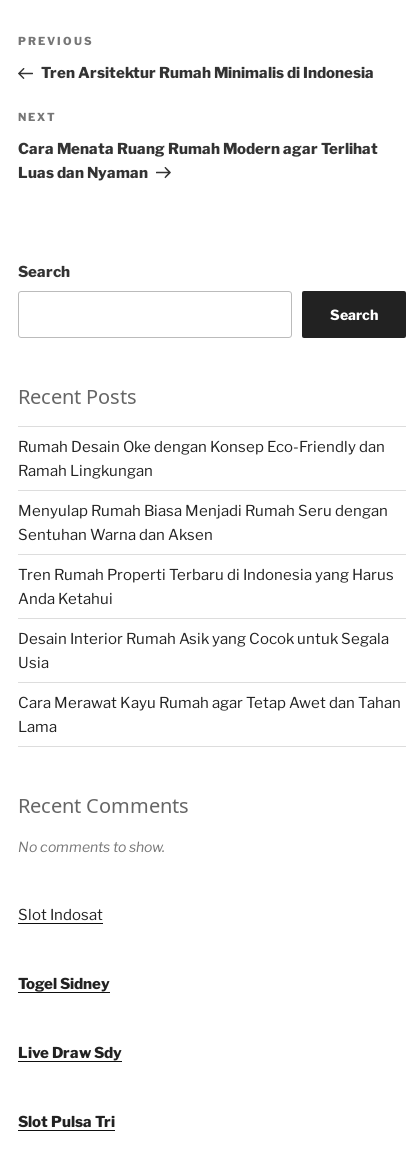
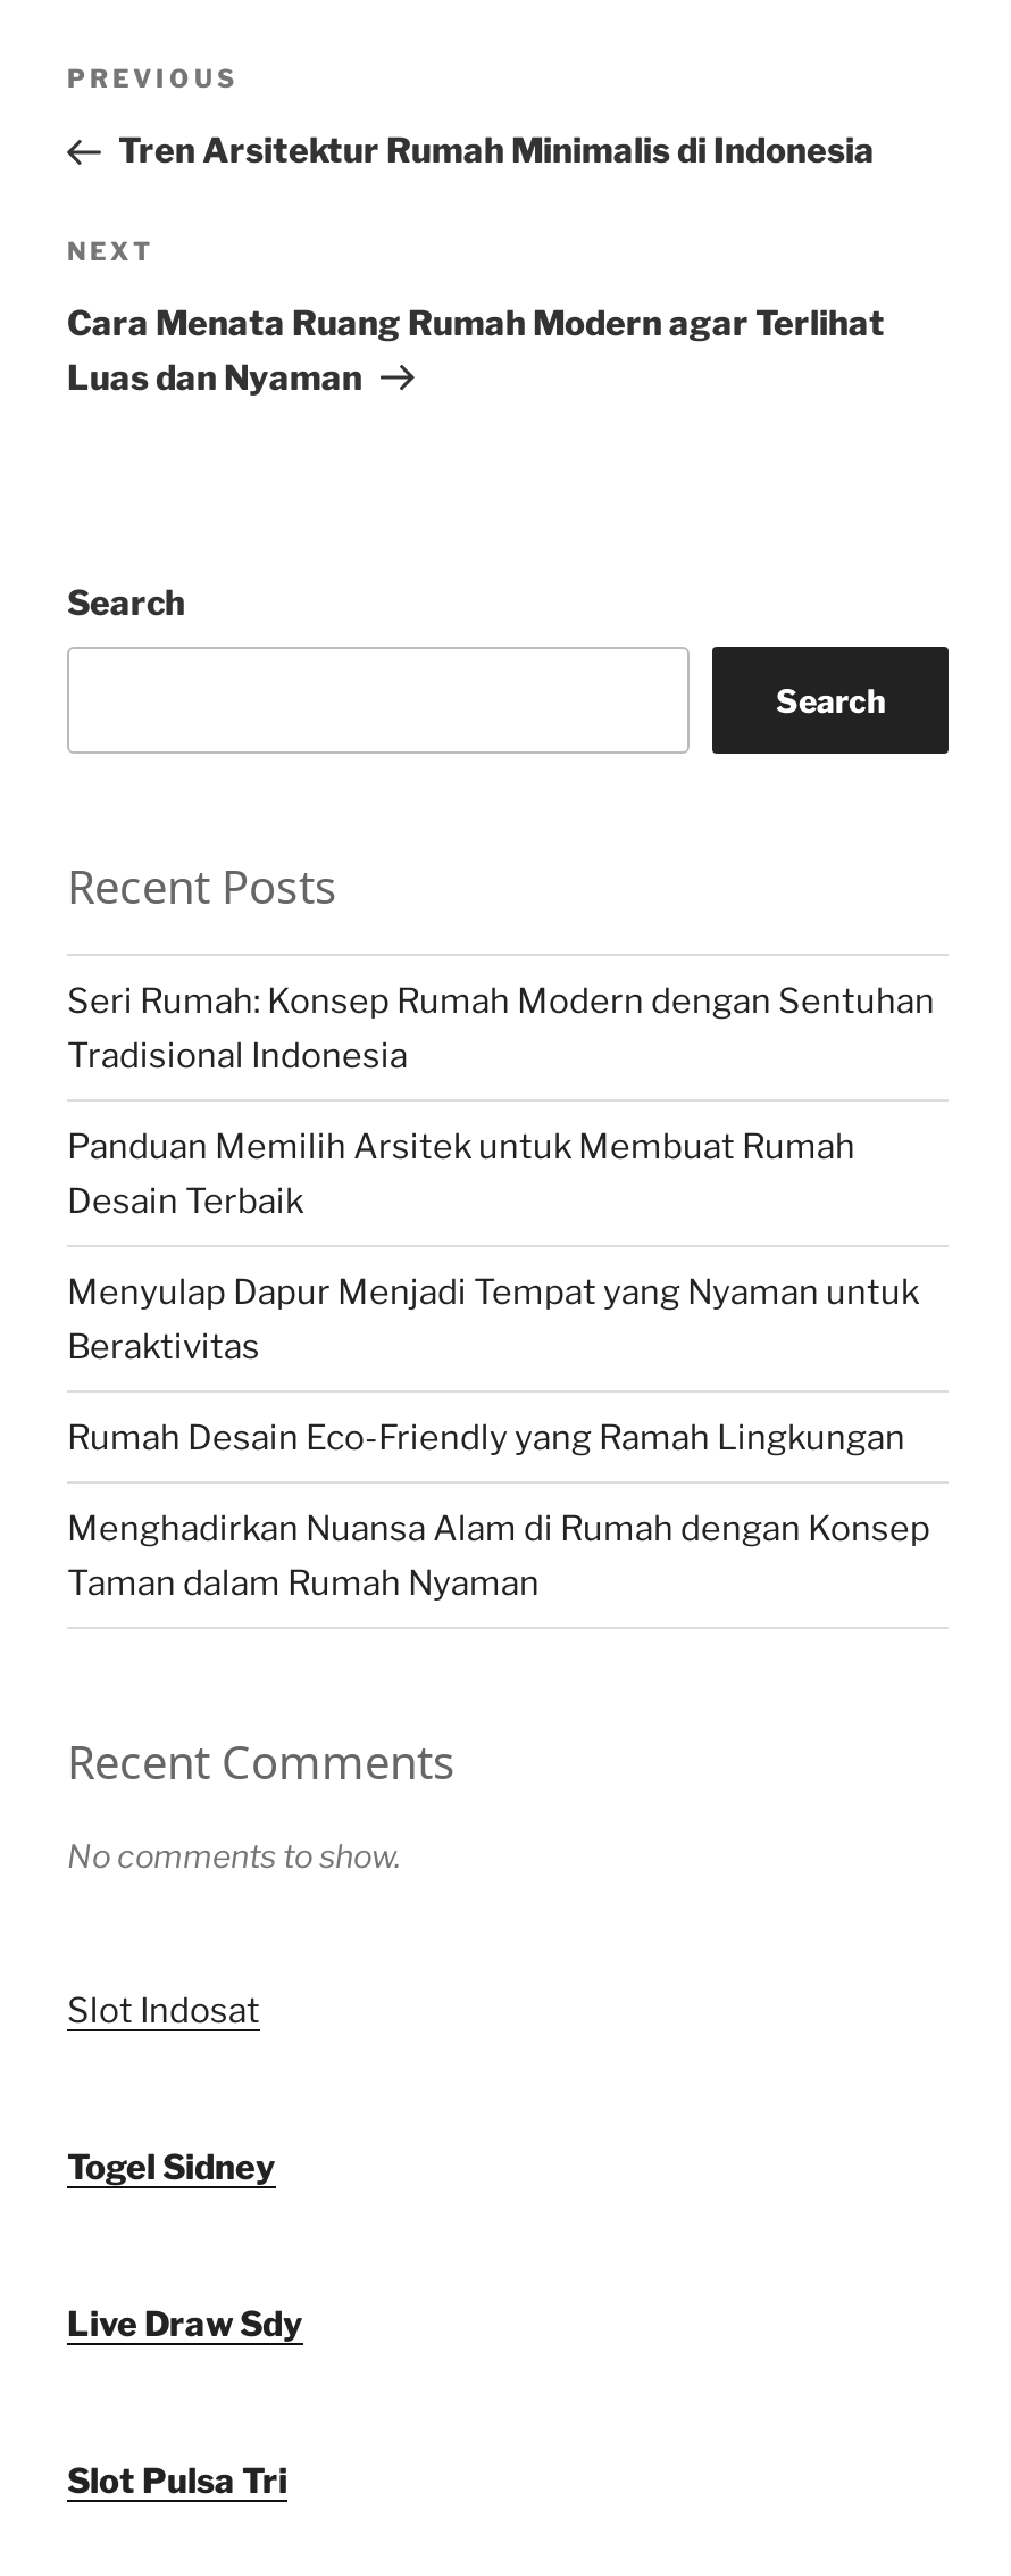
[18,438,385,480] Rumah Desain Oke dengan Konsep Eco-Friendly dan | Ramah Lingkungan -> [67,981,935,1076] Seri Rumah: Konsep Rumah Modern dengan Sentuhan | Tradisional Indonesia
[18,502,388,544] Menyulap Rumah Biasa Menjadi Rumah Seru dengan | Sentuhan Warna dan Aksen -> [67,1126,855,1222] Panduan Memilih Arsitek untuk Membuat Rumah | Desain Terbaik
[18,566,394,608] Tren Rumah Properti Terbaru di Indonesia yang Harus | Anda Ketahui -> [67,1272,919,1367] Menyulap Dapur Menjadi Tempat yang Nyaman untuk | Beraktivitas
[18,630,389,672] Desain Interior Rumah Asik yang Cocok untuk Segala | Usia -> [67,1417,905,1458] Rumah Desain Eco-Friendly yang Ramah Lingkungan
[18,694,401,736] Cara Merawat Kayu Rumah agar Tetap Awet dan Tahan | Lama -> [67,1508,930,1604] Menghadirkan Nuansa Alam di Rumah dengan Konsep | Taman dalam Rumah Nyaman

